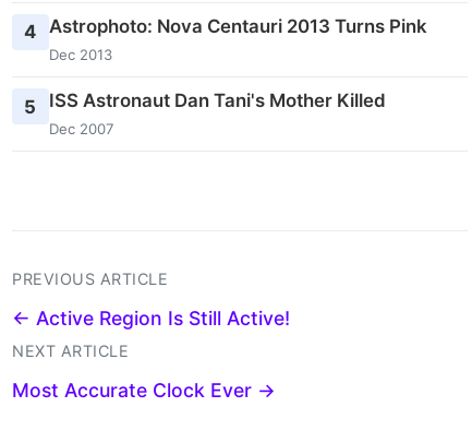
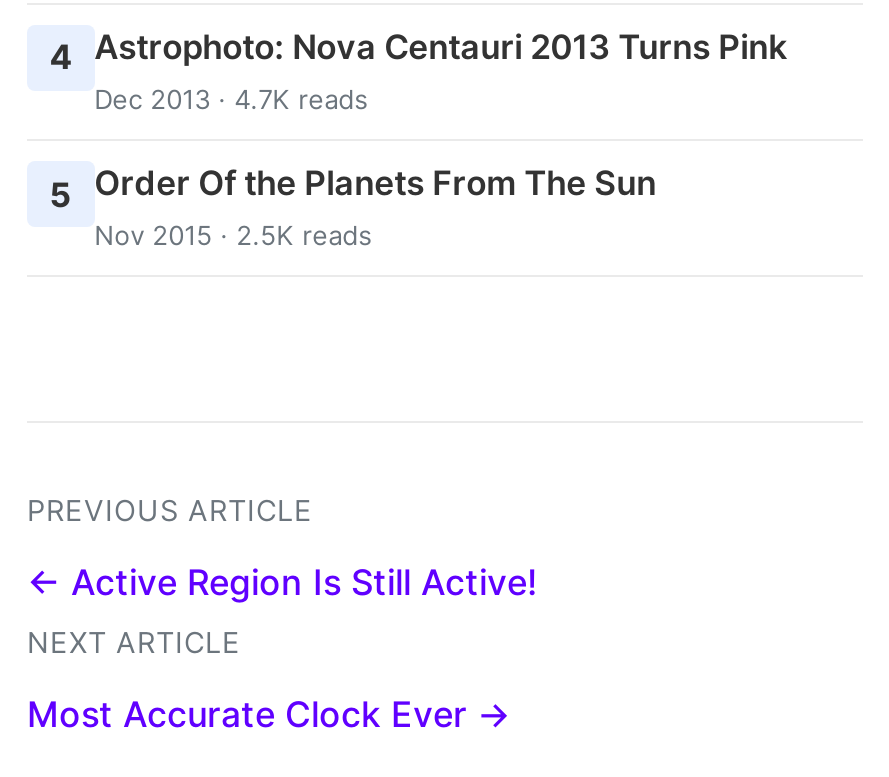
[49,45,112,63] Dec 2013 -> [94,82,368,114] Dec 2013 · 4.7K reads
[24,89,385,137] 5 ISS Astronaut Dan Tani's Mother Killed | Dec 2007 -> [50,163,656,251] 5 Order Of the Planets From The Sun | Nov 2015 · 2.5K reads

